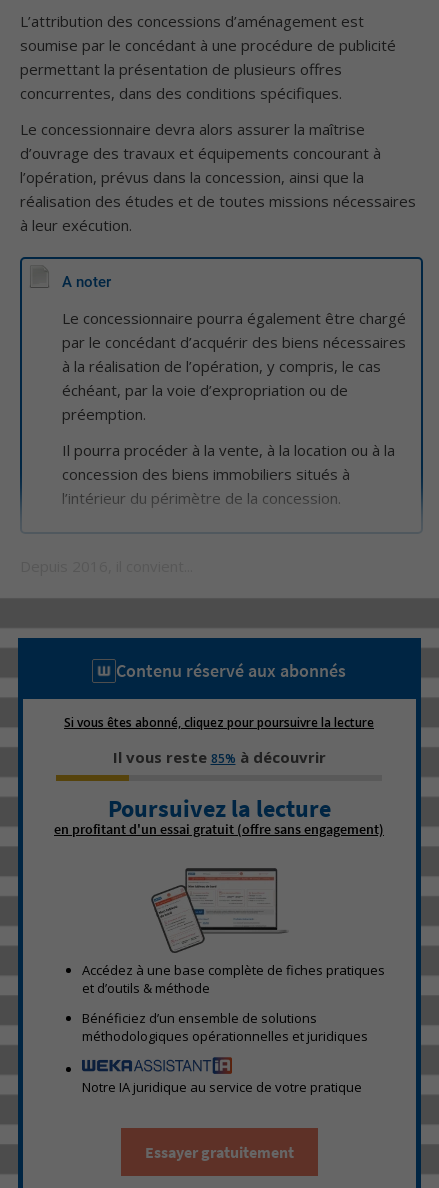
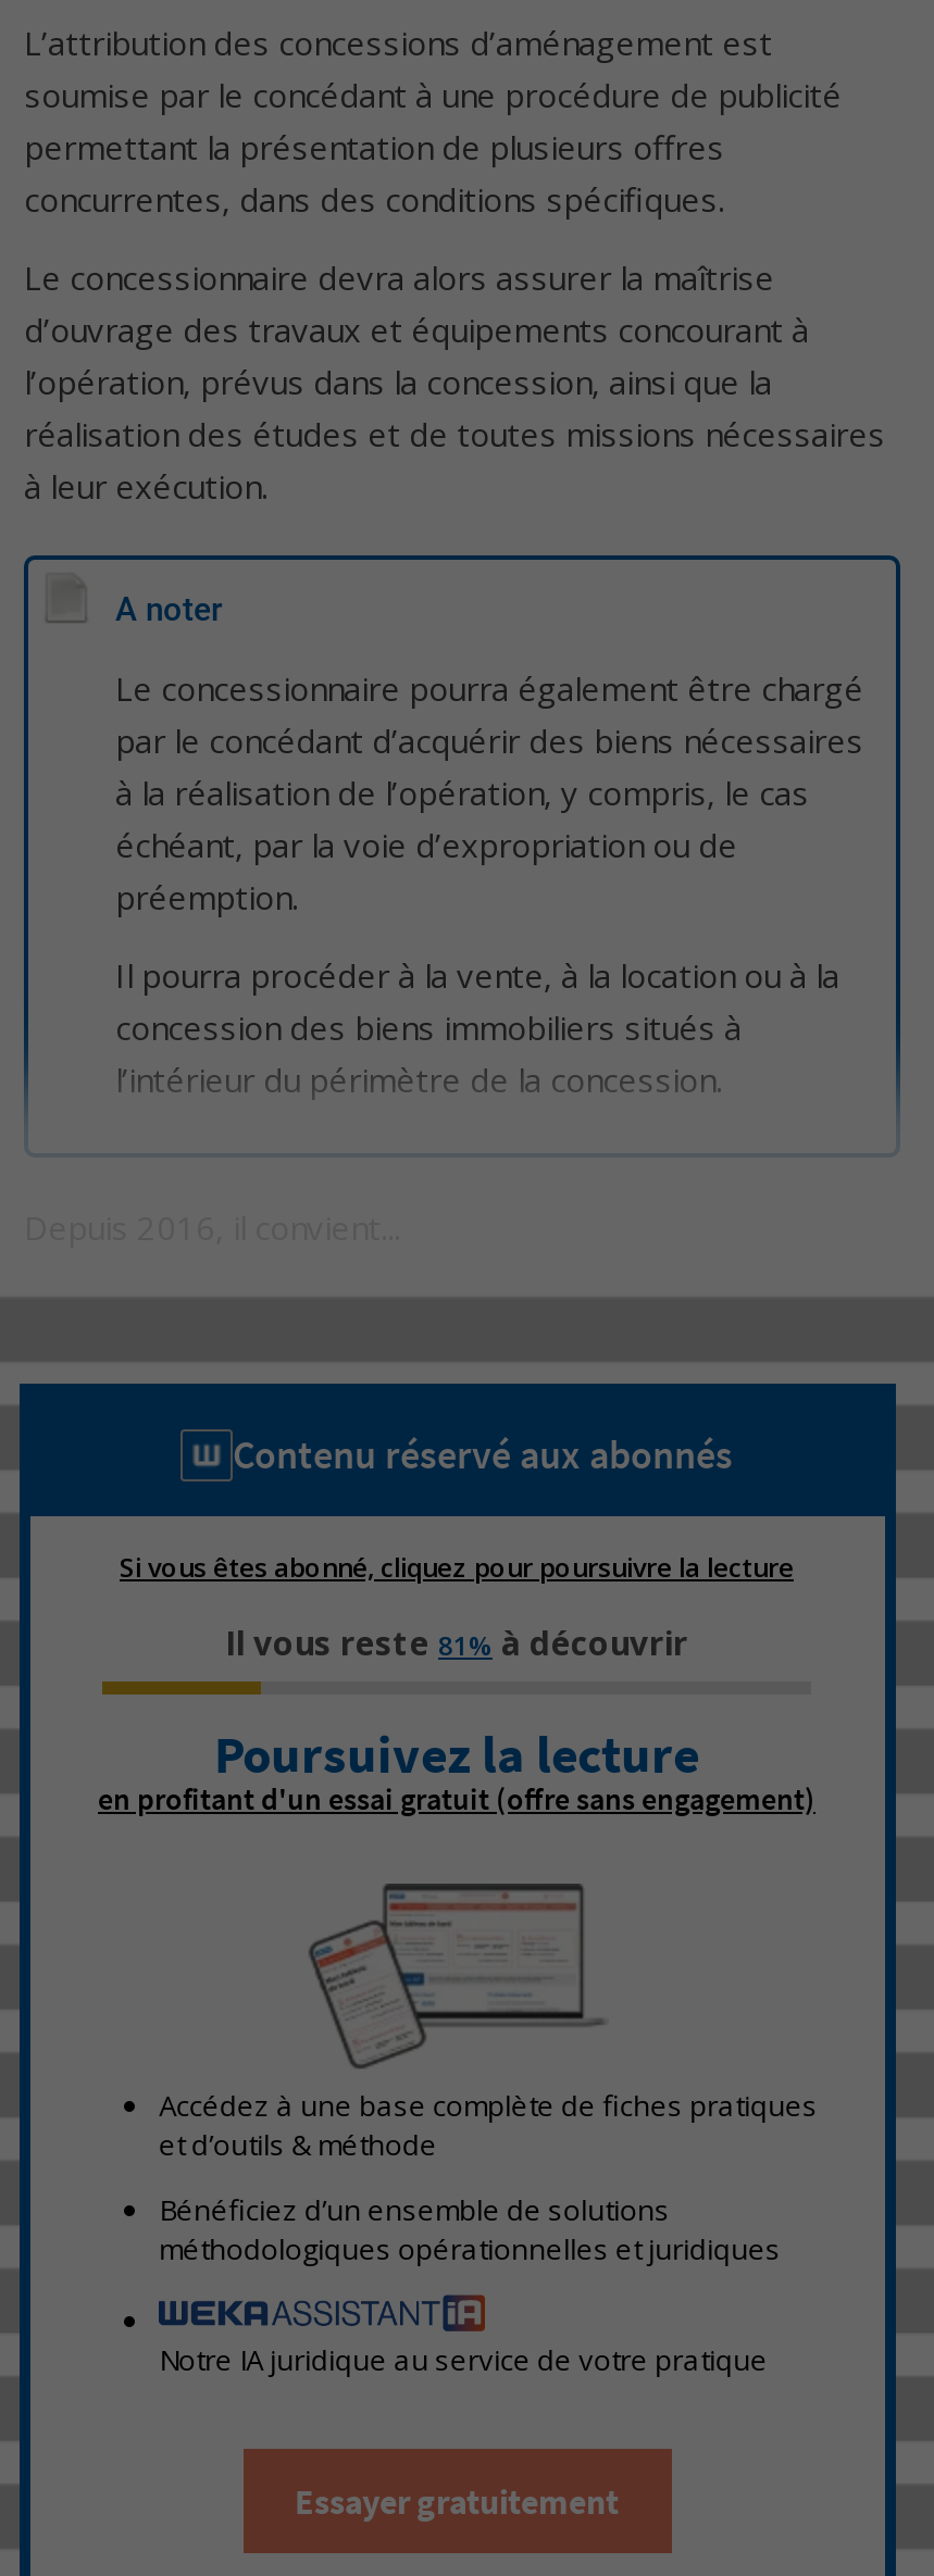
[112,747,325,767] Il vous reste 85% à découvrir -> [225,1621,688,1664] Il vous reste 81% à découvrir

